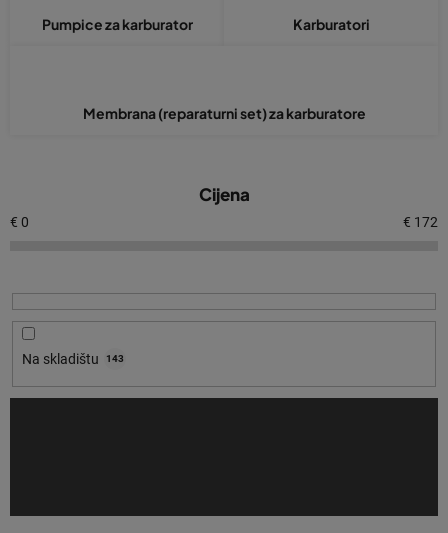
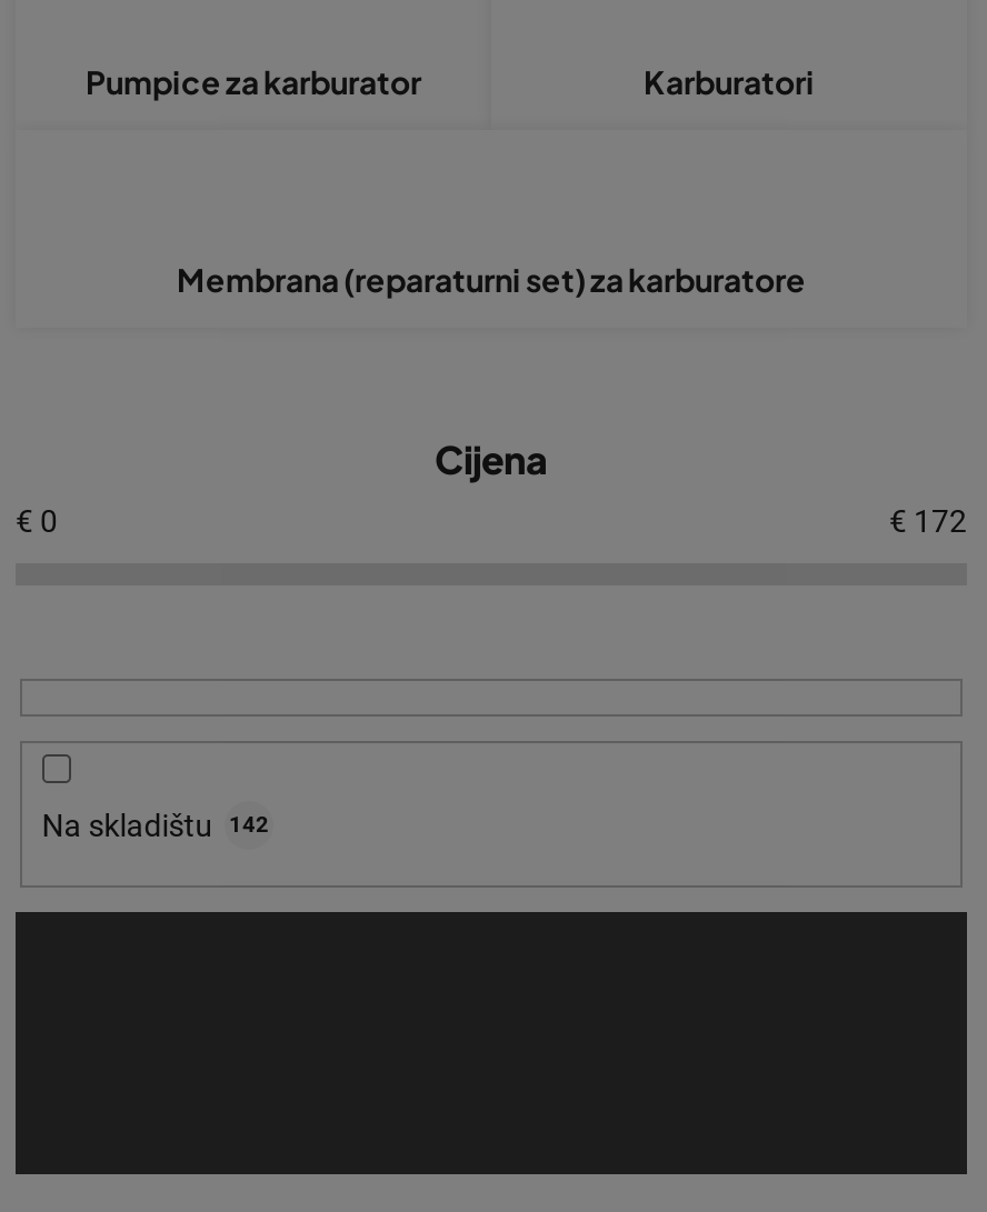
[106,353,124,364] 143 -> [229,813,269,837] 142

